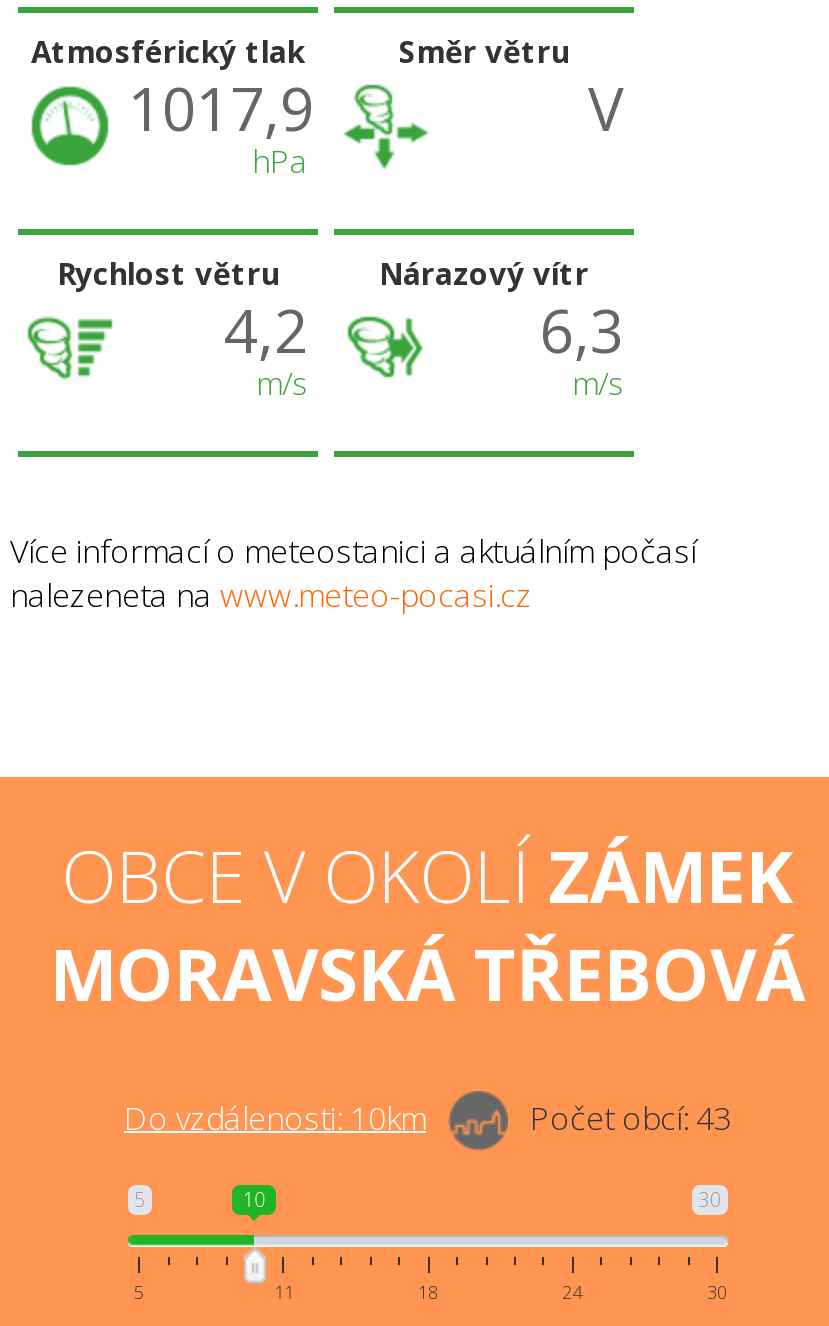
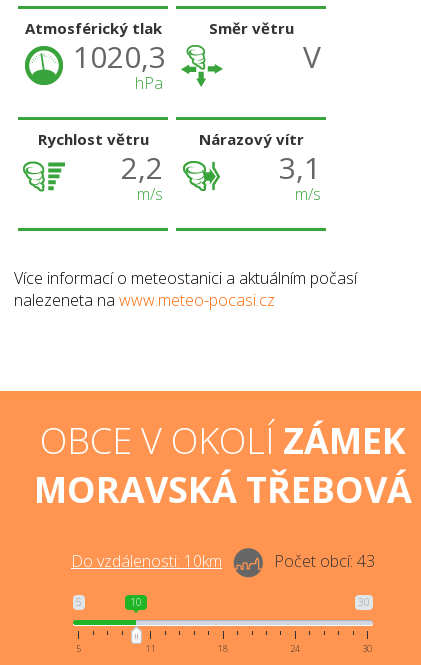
[128,68,314,150] 1017,9 -> [73,36,166,77] 1020,3
[224,290,308,372] 4,2 -> [121,147,163,188] 2,2
[540,290,624,372] 6,3 -> [279,147,321,188] 3,1

